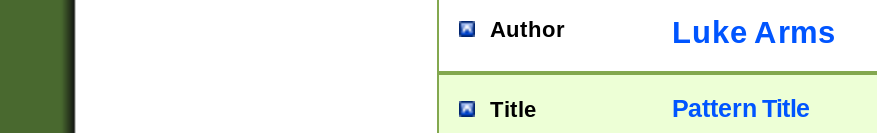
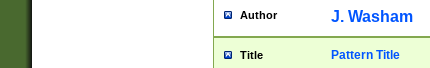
[672,15,836,49] Luke Arms -> [330,8,412,25] J. Washam

